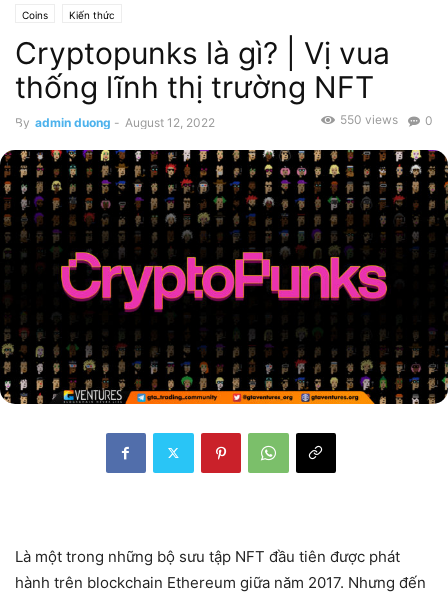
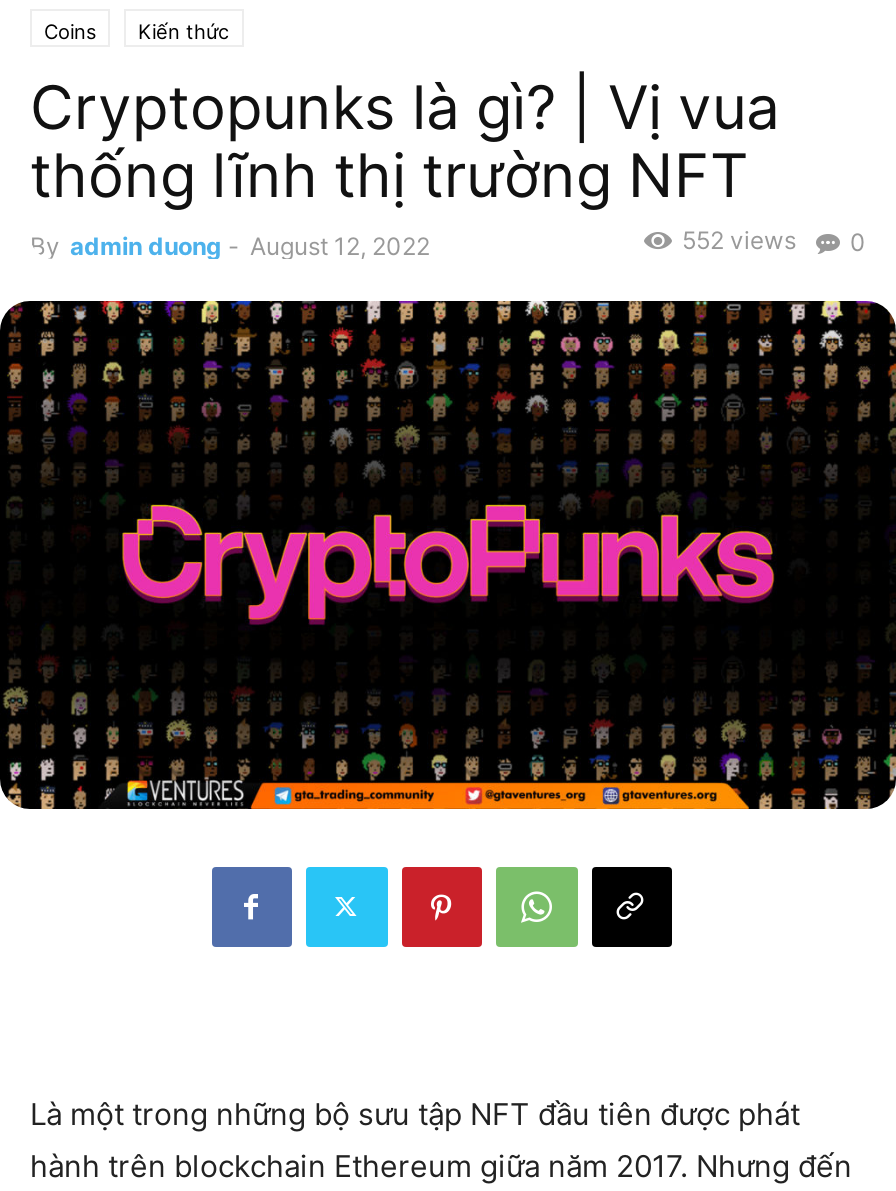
[340,112,433,128] 550 views 0 -> [682,225,866,257] 552 views 0

